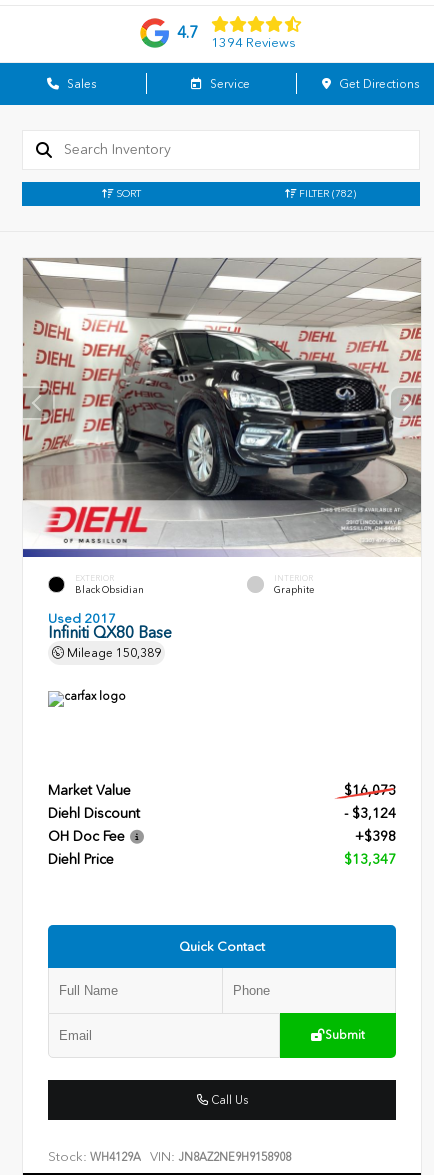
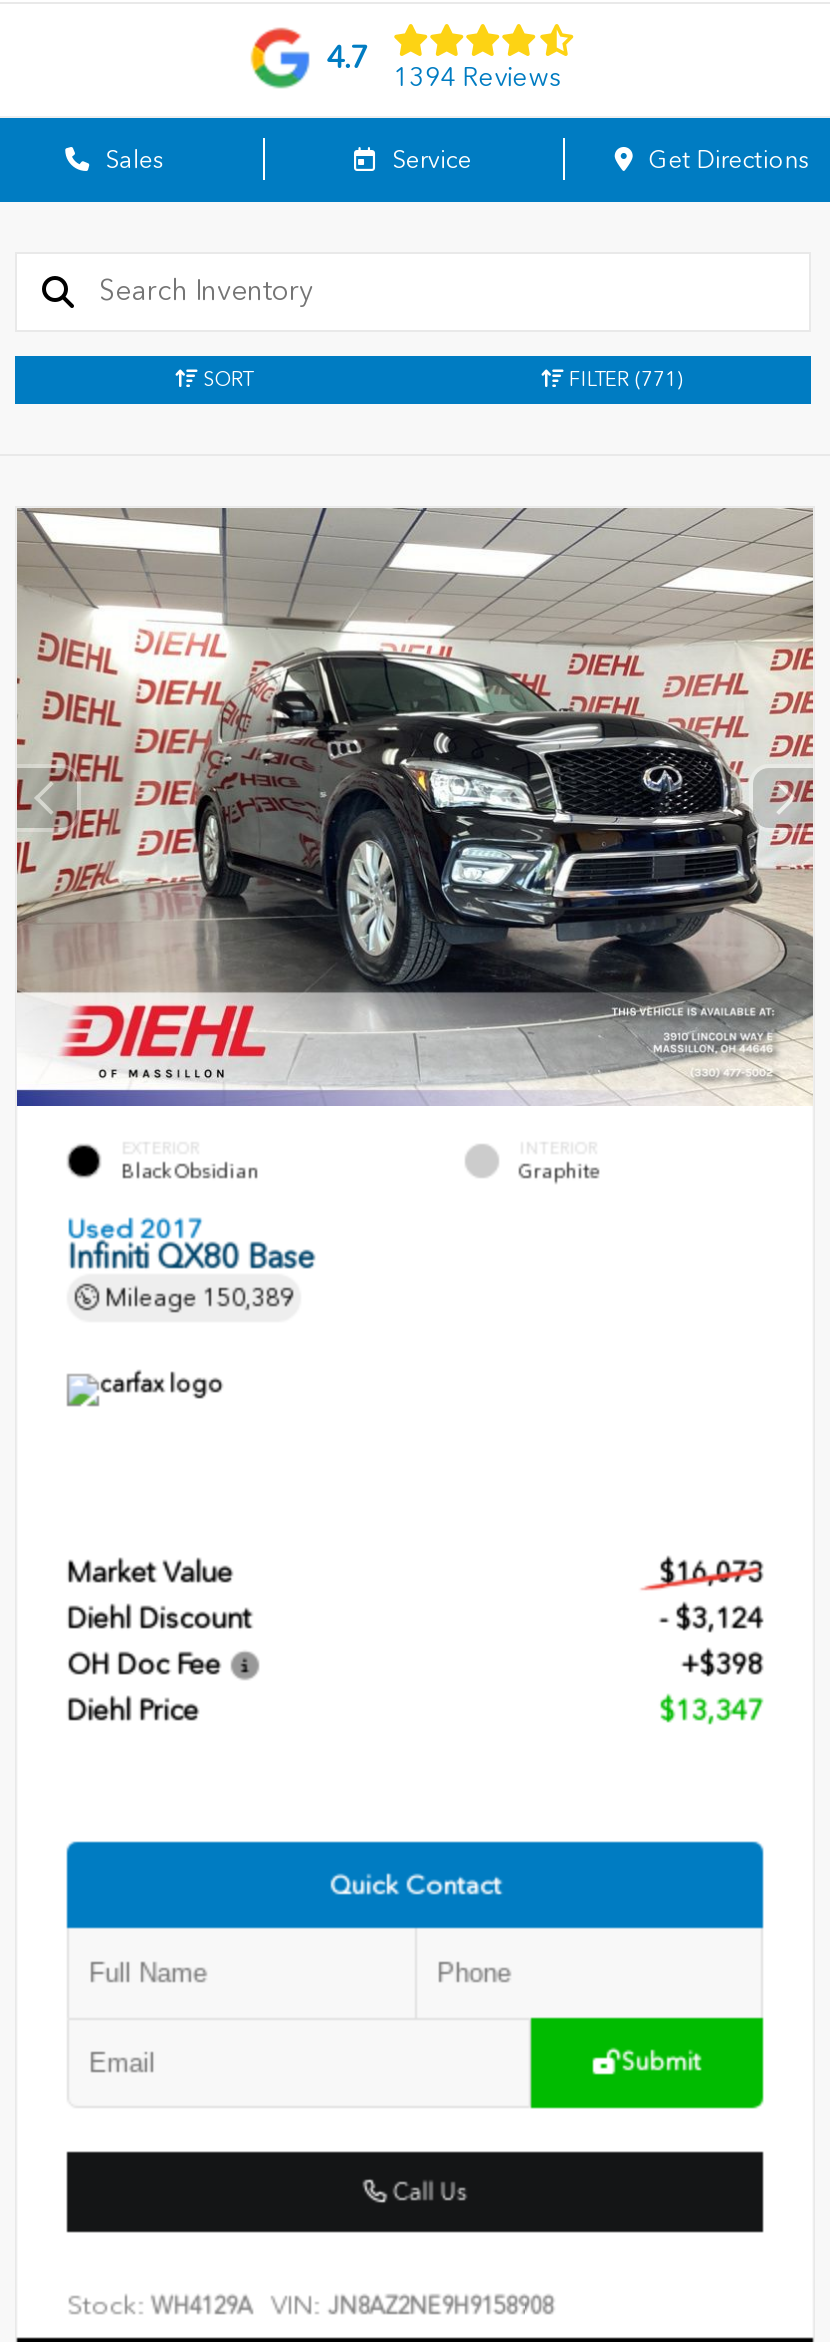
[296,188,356,200] FILTER (782) -> [563,369,683,393] FILTER (771)

